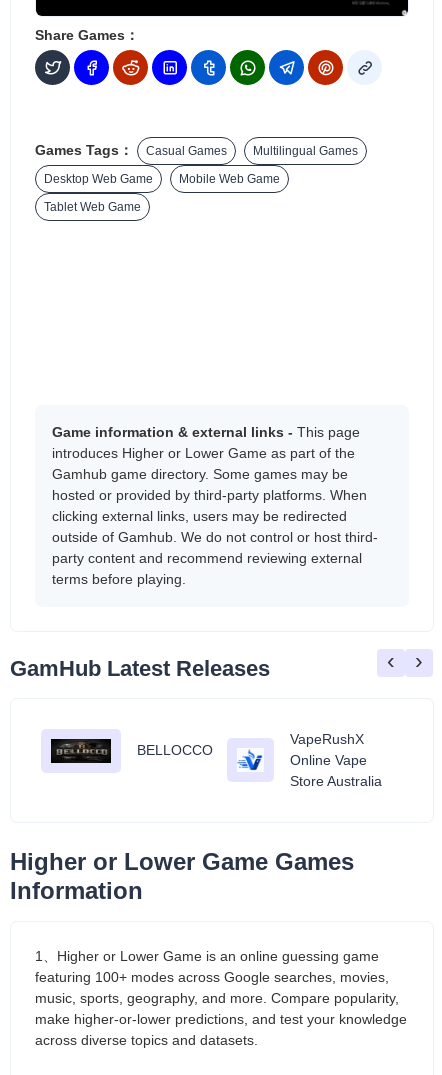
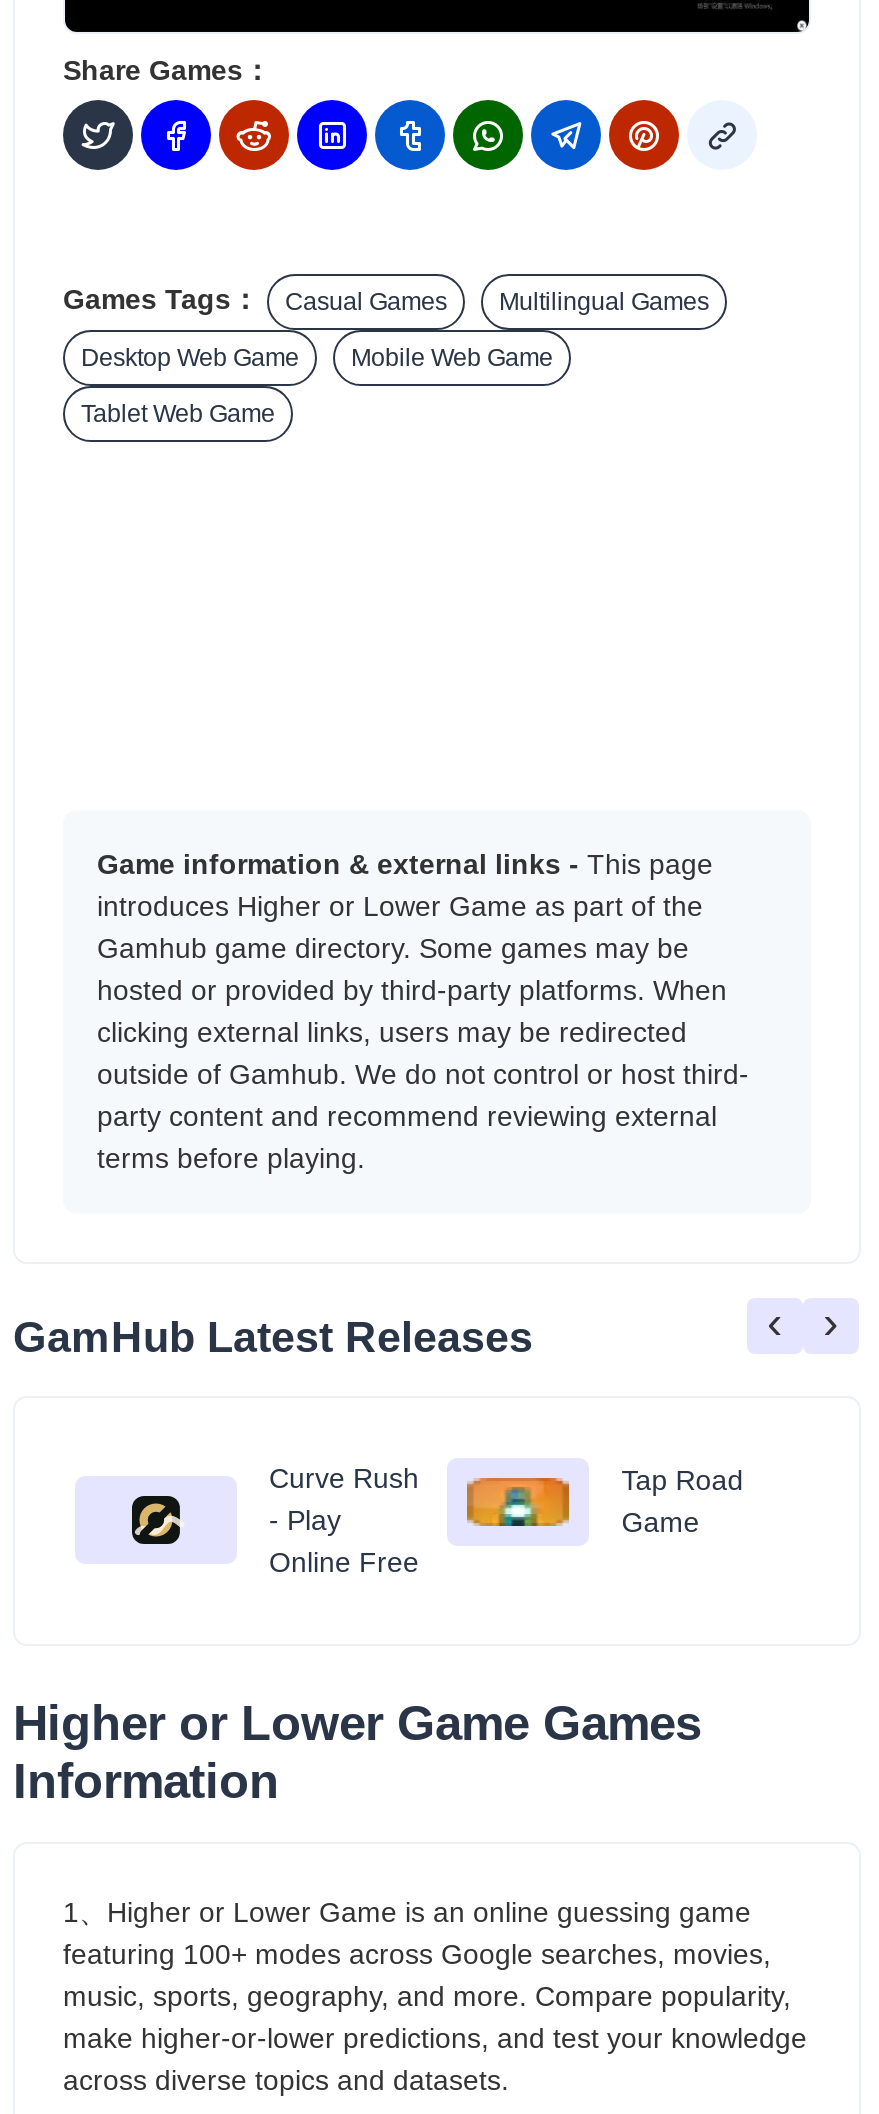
[237,731,382,789] [image] | VapeRushX | Online Vape | Store Australia -> [465,1464,743,1540] [image] | Tap Road | Game
[50,738,213,772] [image] | BELLOCCO -> [95,1462,419,1578] [image] | Curve Rush | - Play | Online Free

